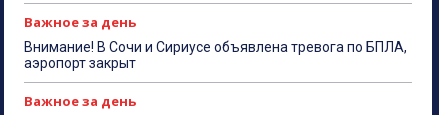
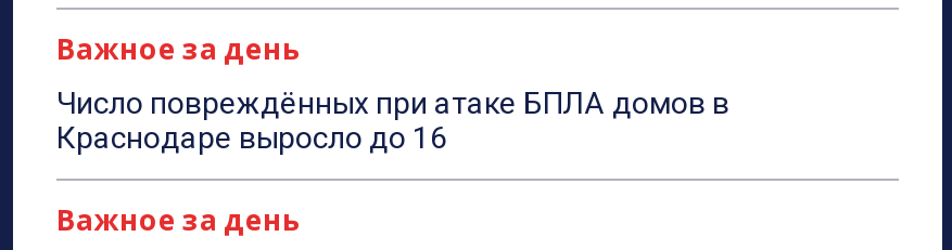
[24,39,407,71] Внимание! В Сочи и Сириусе объявлена тревога по БПЛА, | аэропорт закрыт -> [56,87,729,156] Число повреждённых при атаке БПЛА домов в | Краснодаре выросло до 16

